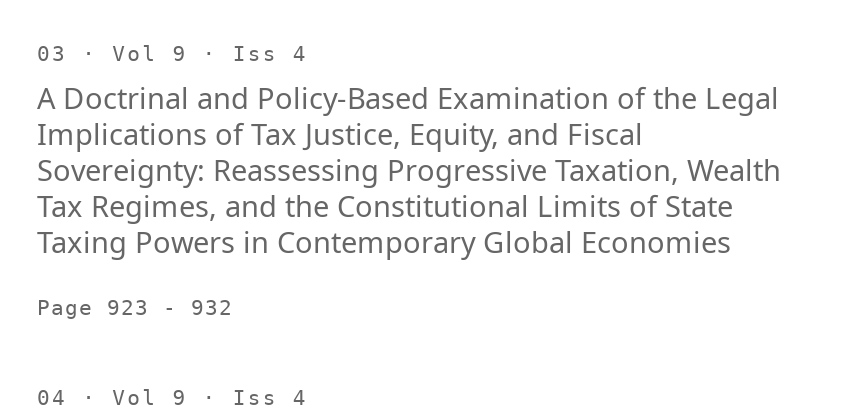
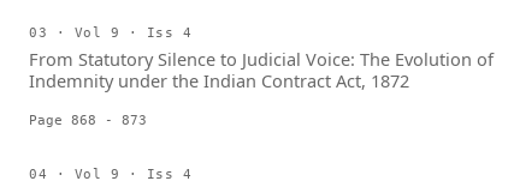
[37,77,781,261] A Doctrinal and Policy-Based Examination of the Legal | Implications of Tax Justice, Equity, and Fiscal | Sovereignty: Reassessing Progressive Taxation, Wealth | Tax Regimes, and the Constitutional Limits of State | Taxing Powers in Contemporary Global Economies -> [29,47,494,92] From Statutory Silence to Judicial Voice: The Evolution of | Indemnity under the Indian Contract Act, 1872
[37,295,233,319] Page 923 - 932 -> [29,113,147,127] Page 868 - 873

